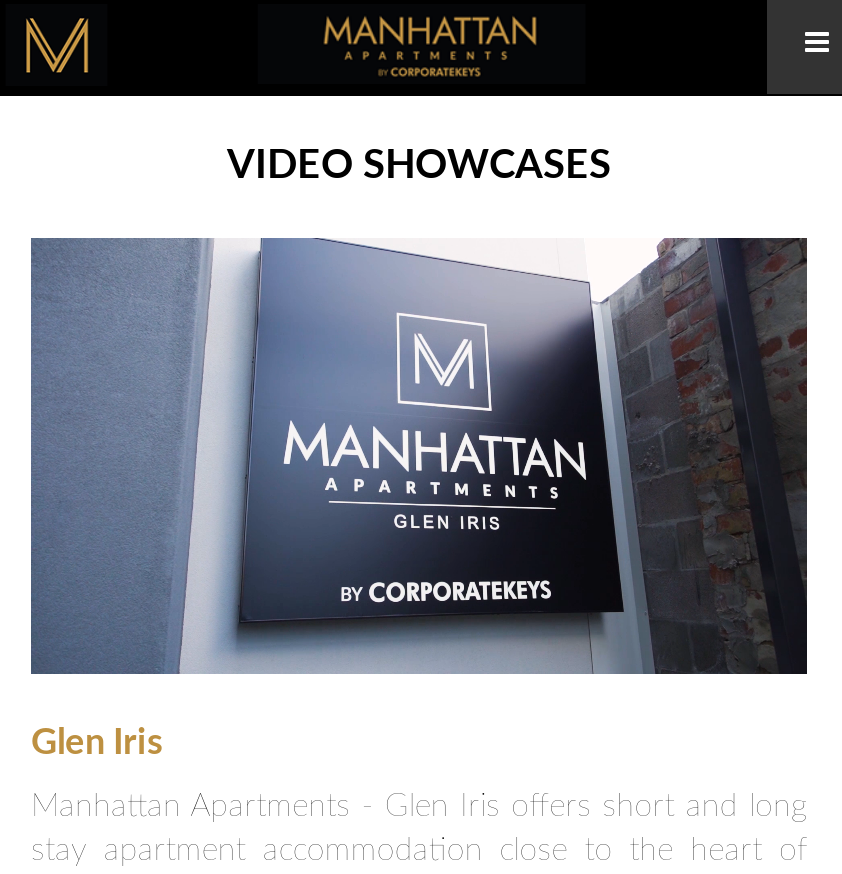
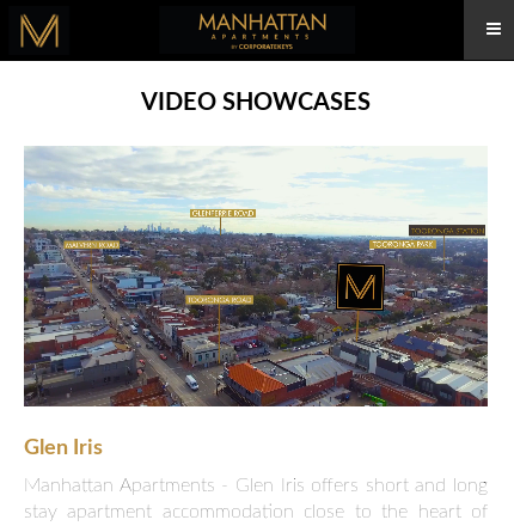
[29,236,809,674] [image] -> [23,146,489,408] [image]

